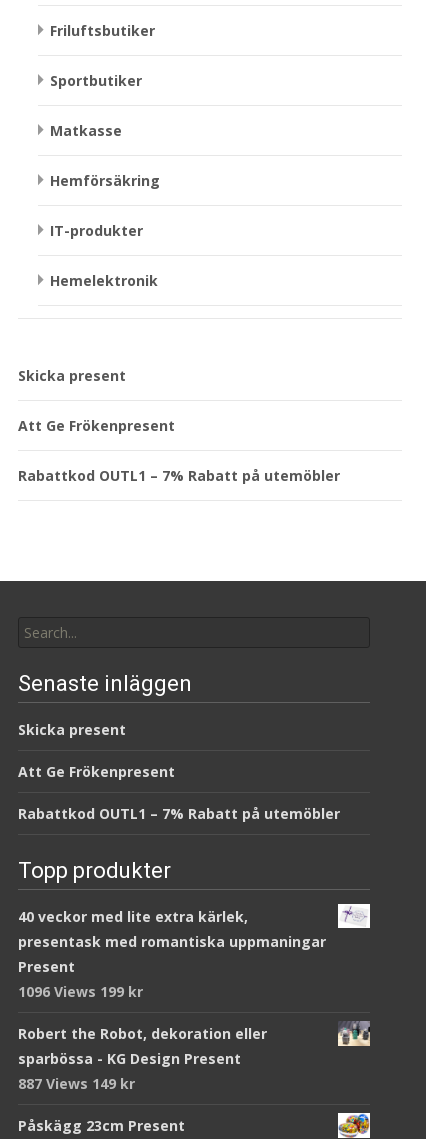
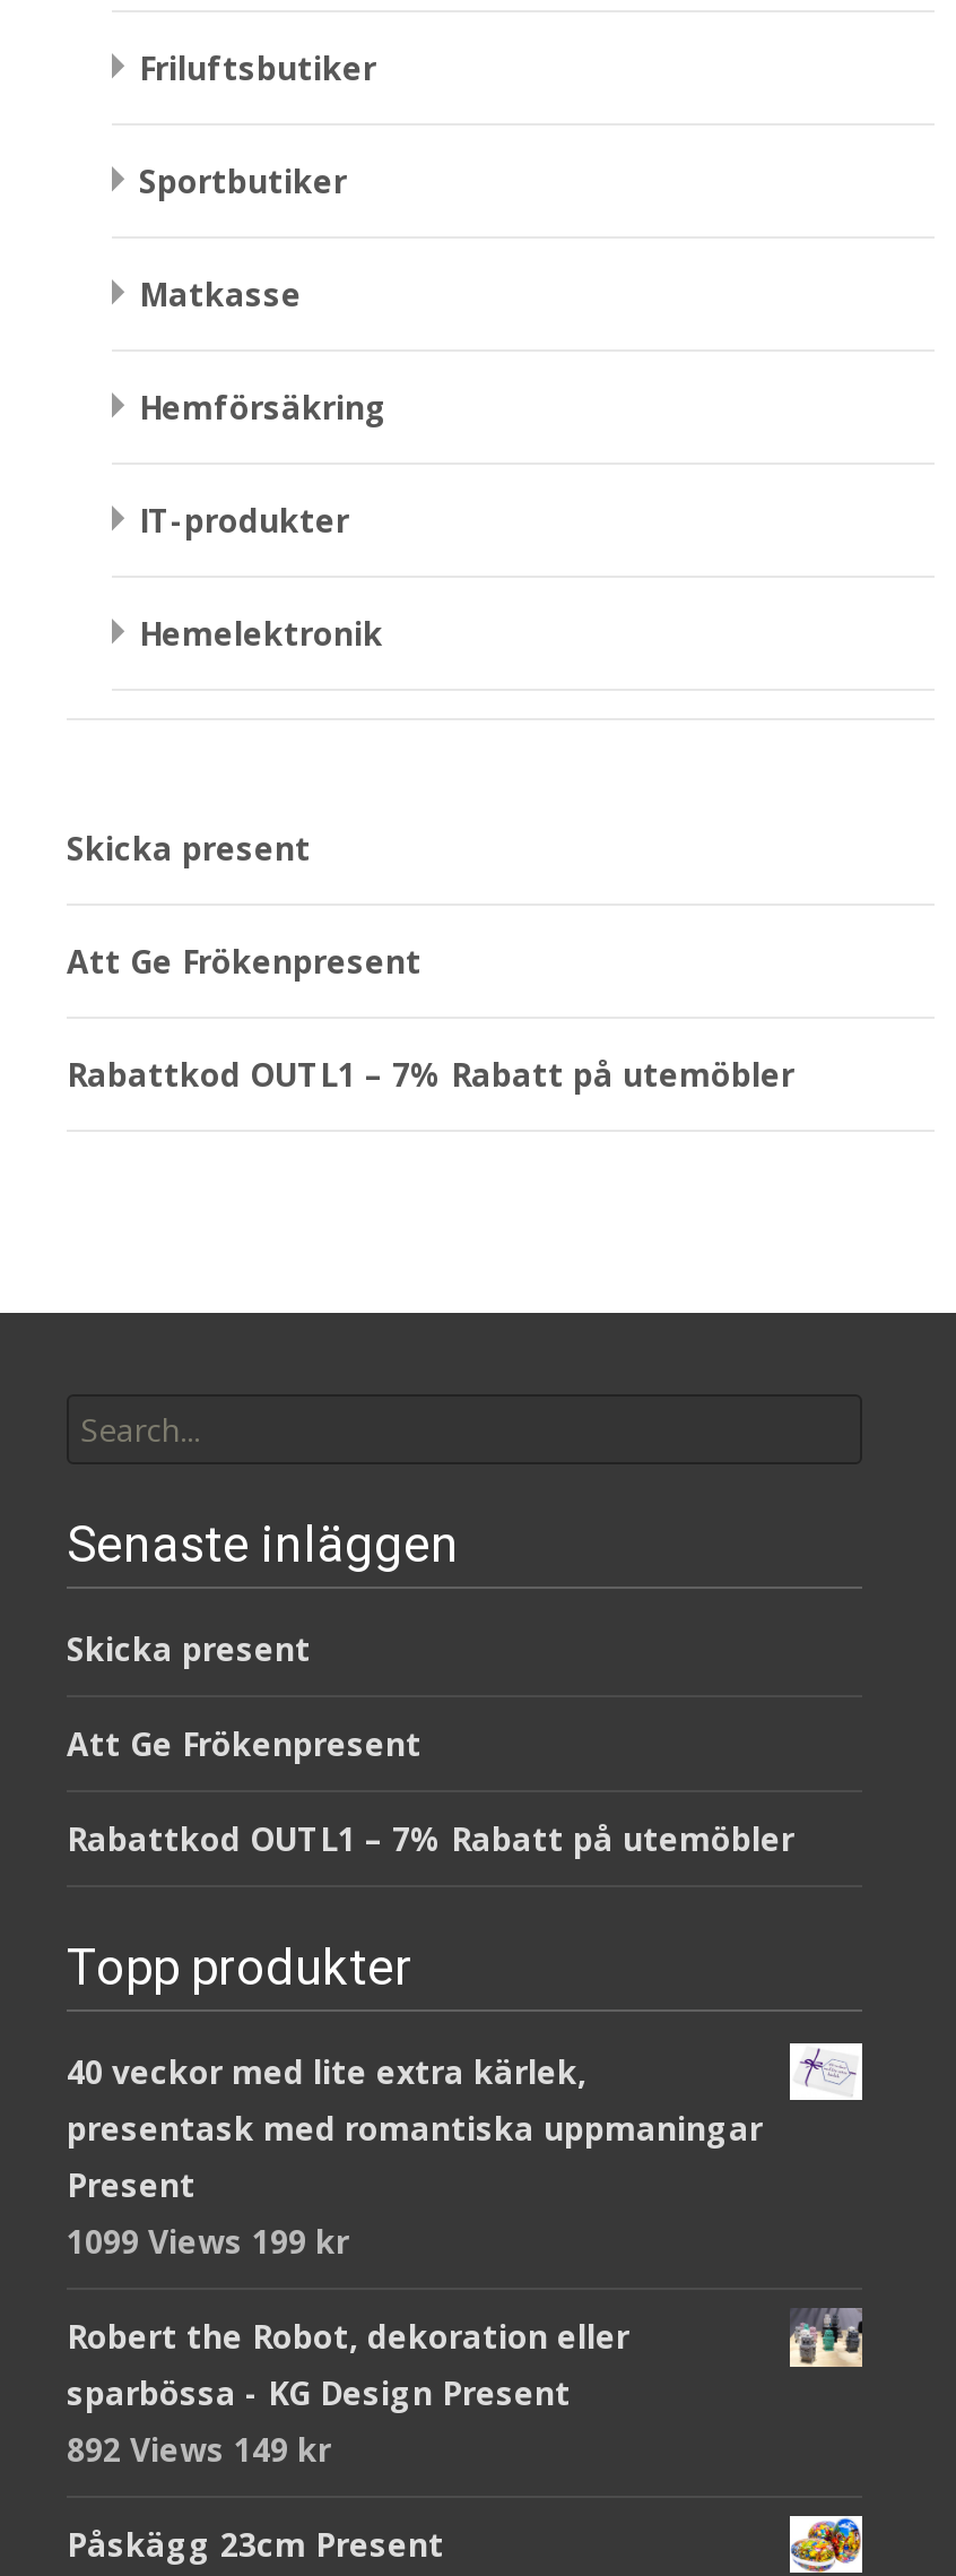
[18,982,143,1001] 1096 Views 199 kr -> [67,2220,349,2263] 1099 Views 199 kr
[18,1074,135,1093] 887 Views 149 kr -> [67,2428,331,2471] 892 Views 149 kr

